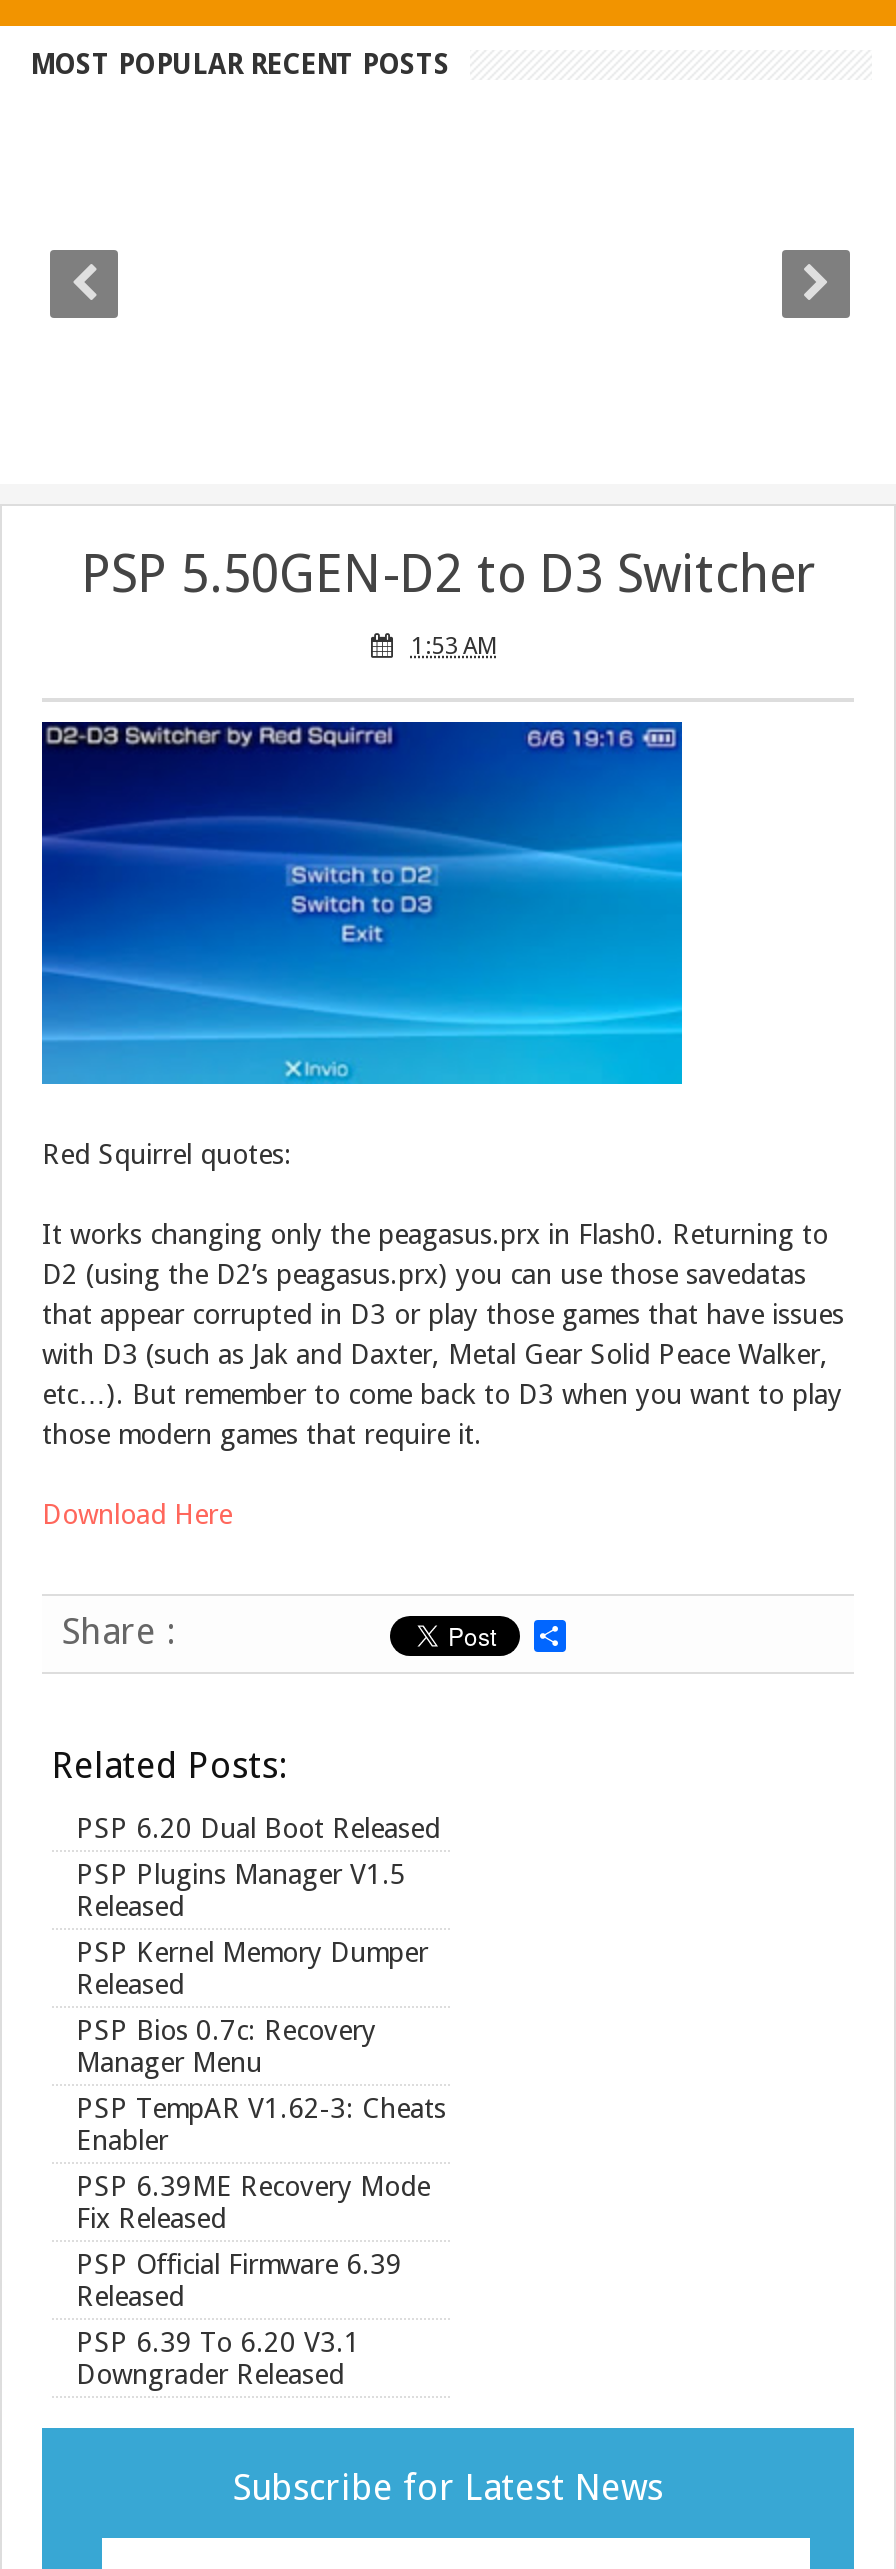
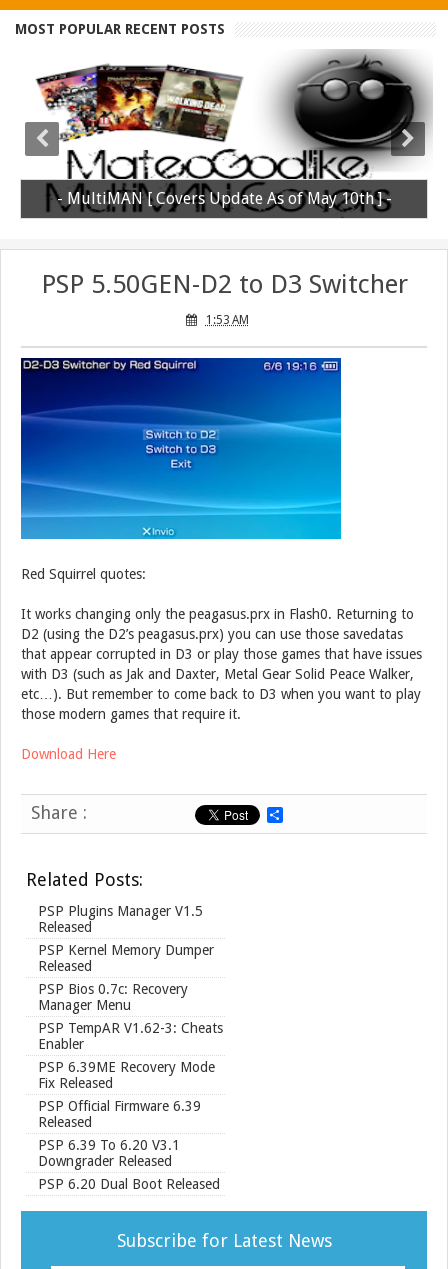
none -> [20,49,433,219] [image] | - MultiMAN [ Covers Update As of May 10th ] -
moved [76,1812,440,1844] -> [38,1176,220,1192]: PSP 6.20 Dual Boot Released
moved [76,1858,446,2390] -> [38,903,223,1169]: PSP Plugins Manager V1.5 | Released | PSP Kernel Memory Dumper | ... | PSP 6.39 To 6.20 V3.1 | Downgrader Released

